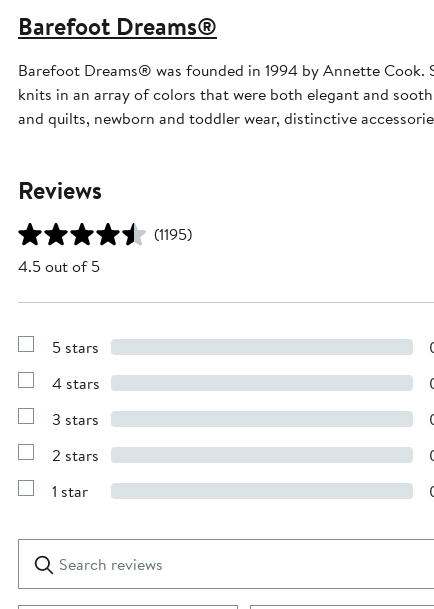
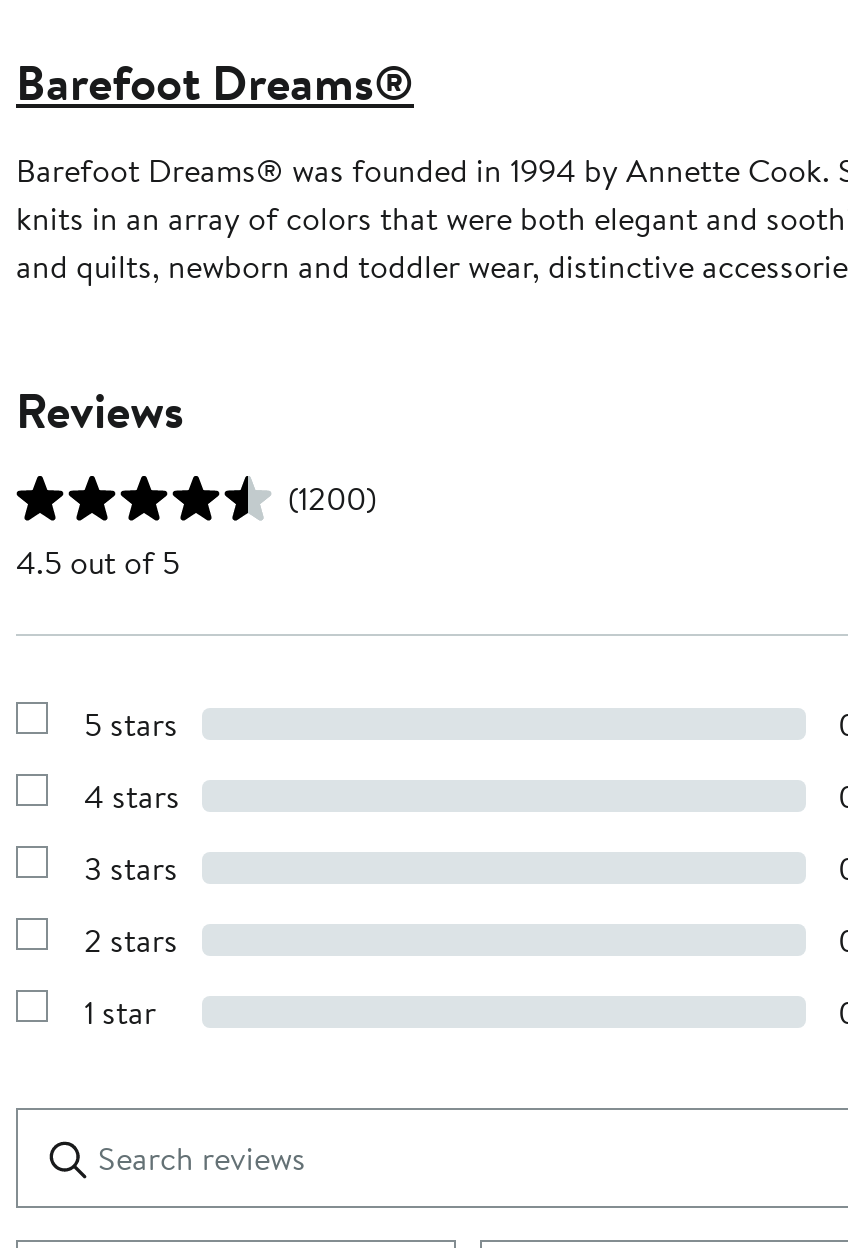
[154,223,192,245] (1195) -> [288,476,376,520] (1200)

